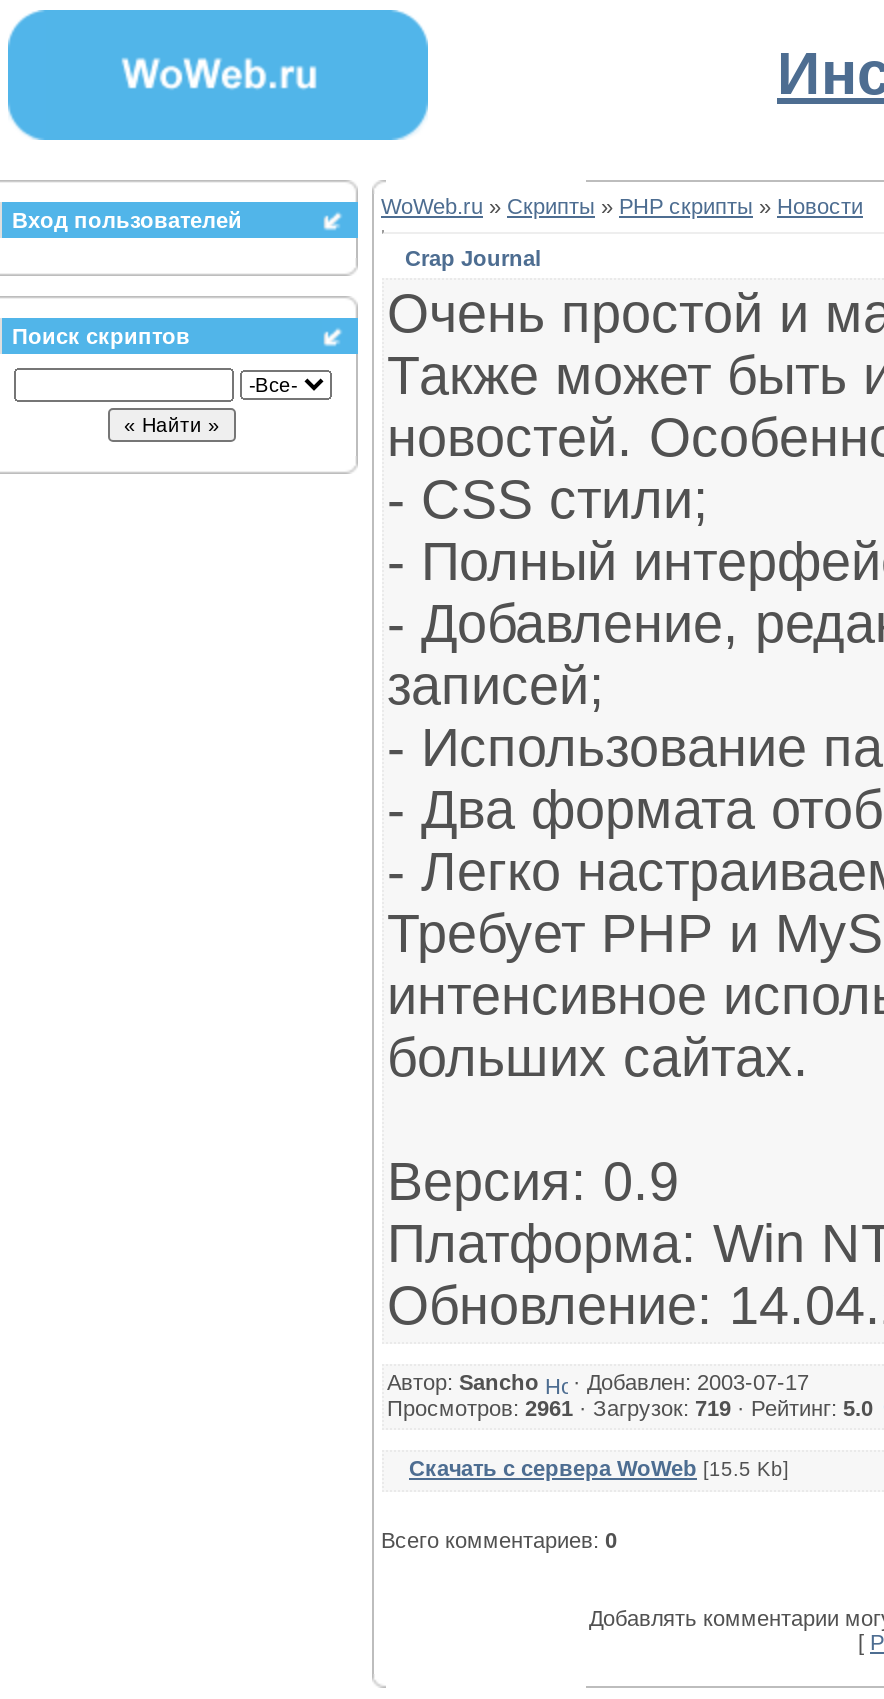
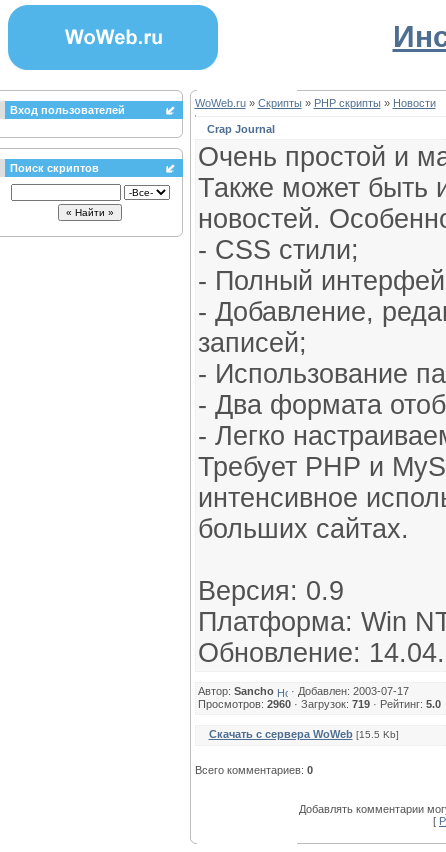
[387,1396,873,1420] Просмотров: 2961 · Загрузок: 719 · Рейтинг: 5.0 -> [197,698,440,710] Просмотров: 2960 · Загрузок: 719 · Рейтинг: 5.0

